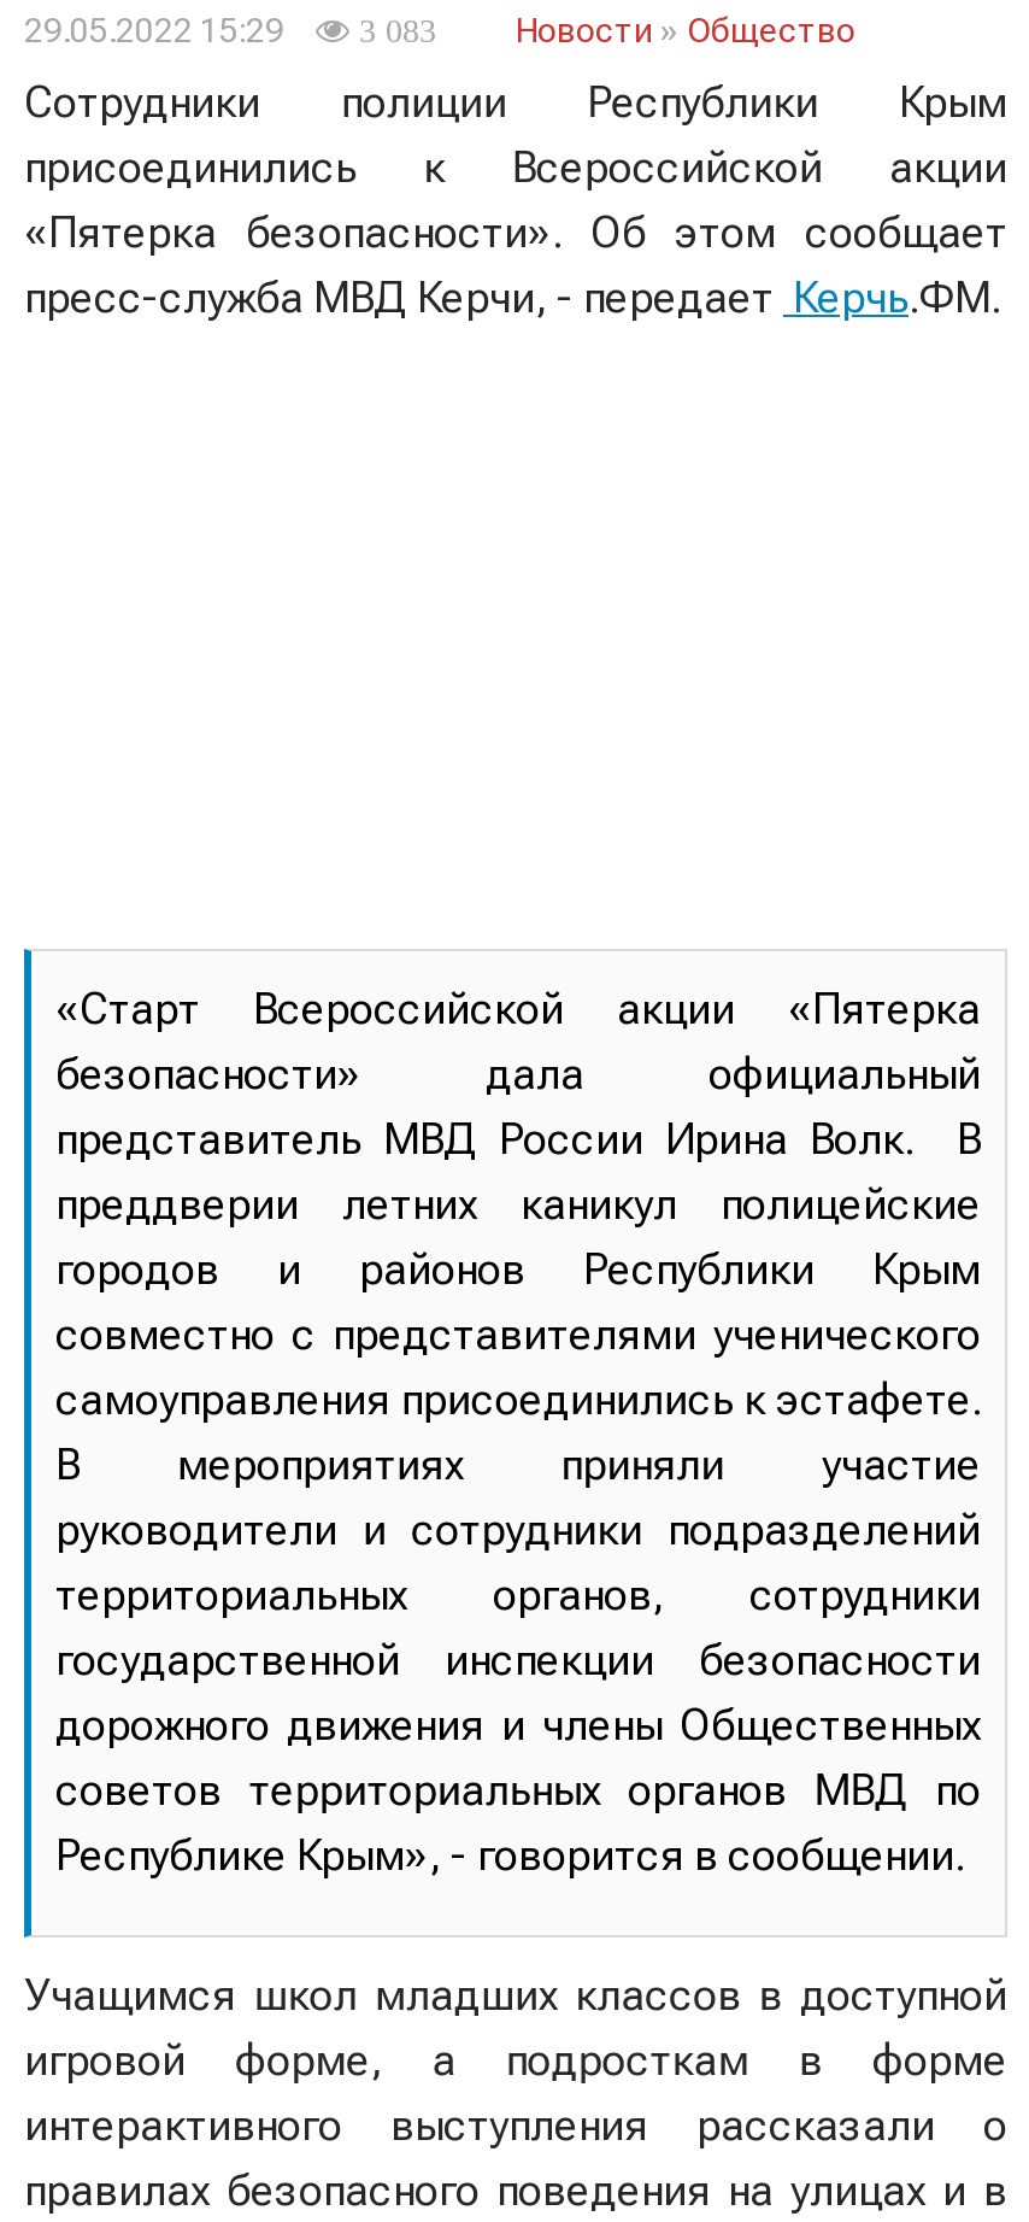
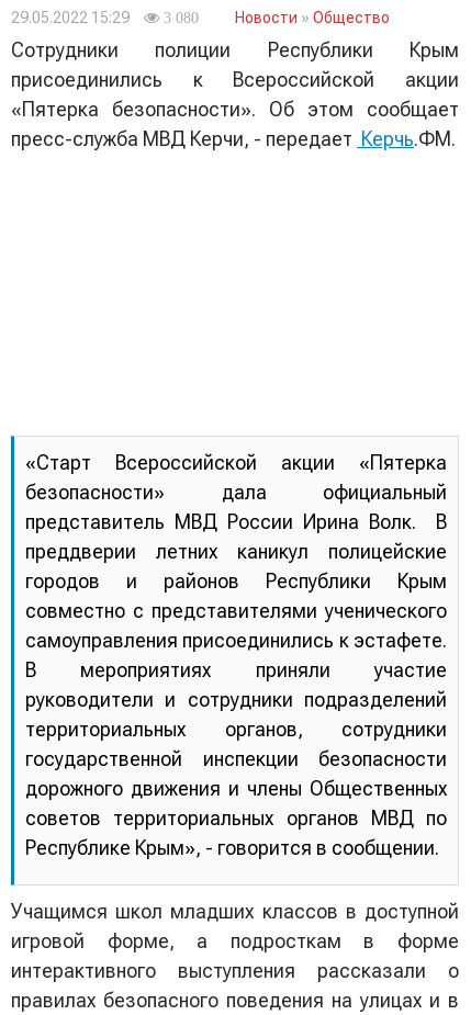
[24,11,436,49] 29.05.2022 15:29 3 083 -> [11,9,199,26] 29.05.2022 15:29 3 080

